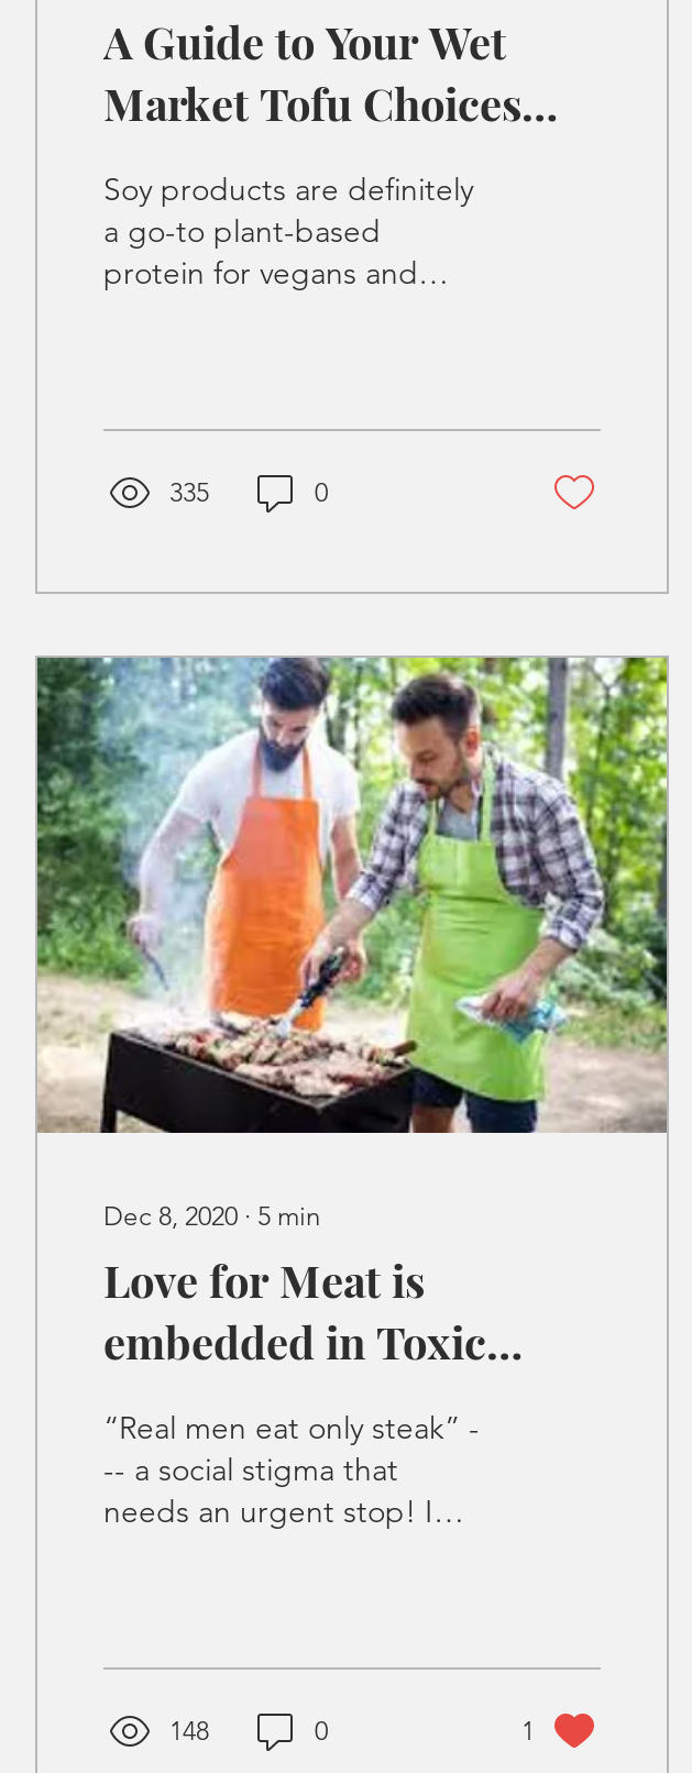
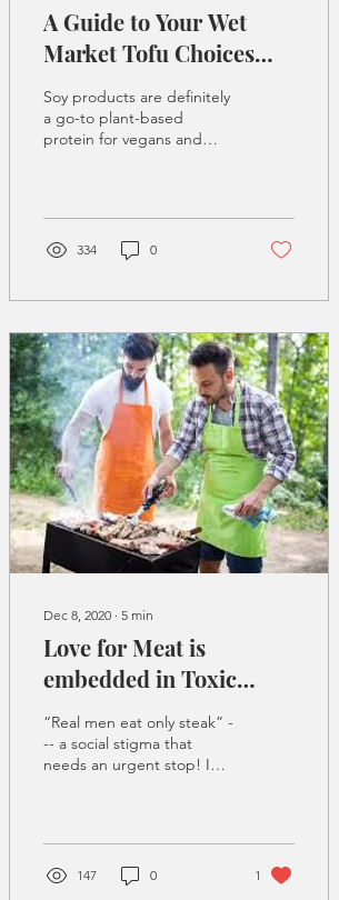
[169,475,209,508] 335 -> [77,241,97,258] 334
[169,1714,209,1747] 148 -> [77,867,97,883] 147

